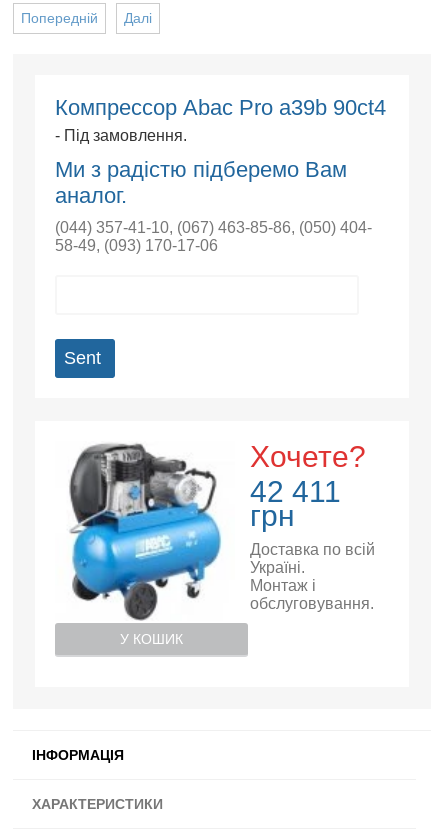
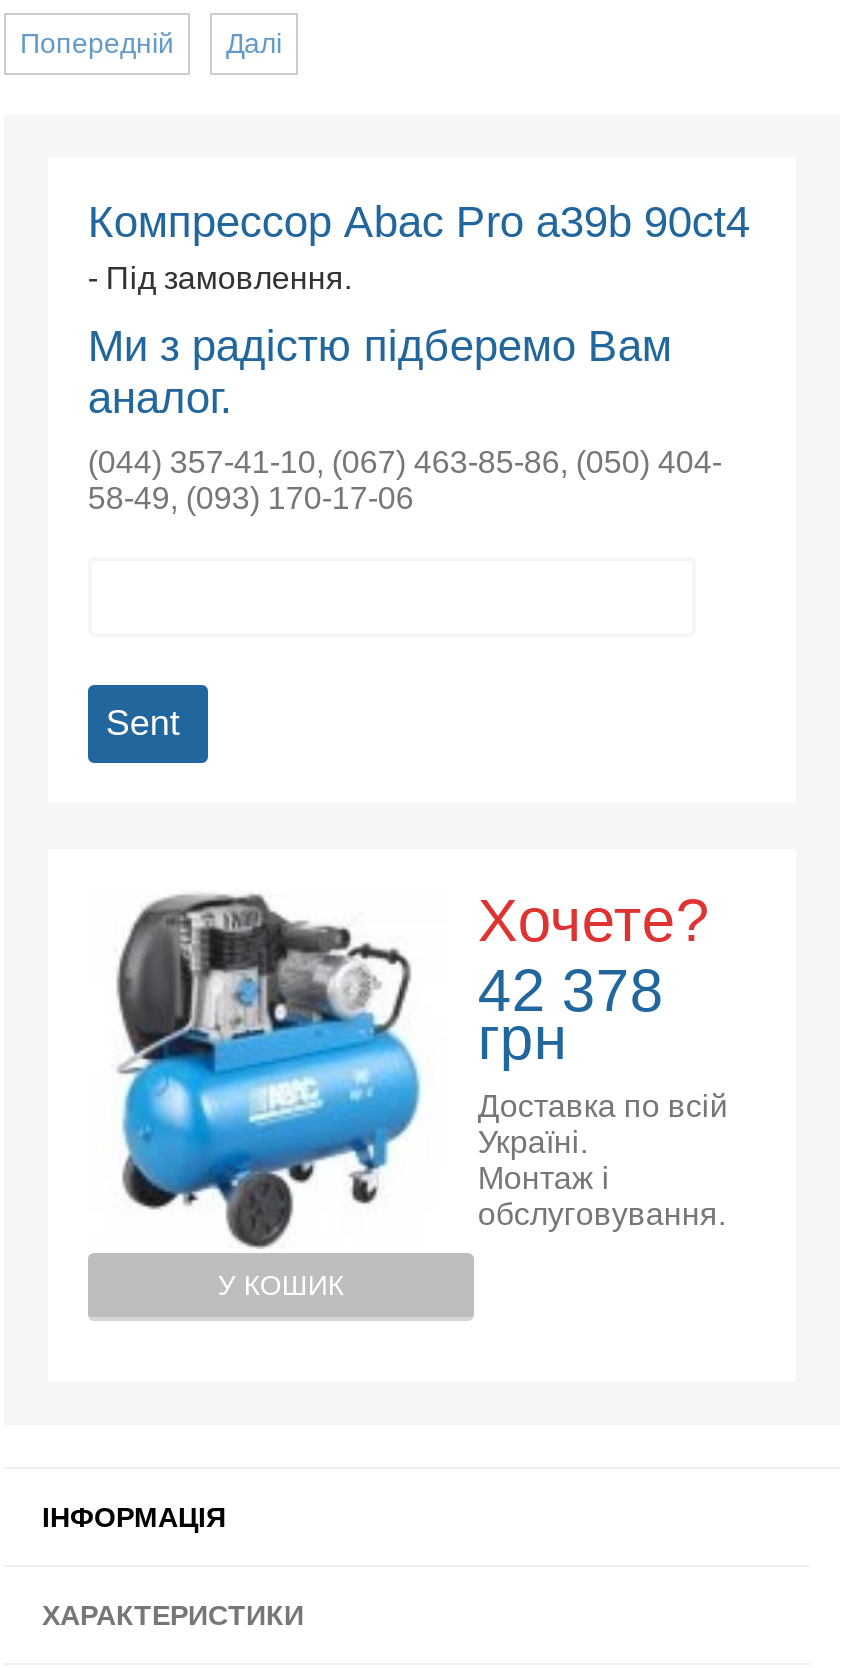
[250,475,341,508] 42 411 -> [478,957,664,1023] 42 378

